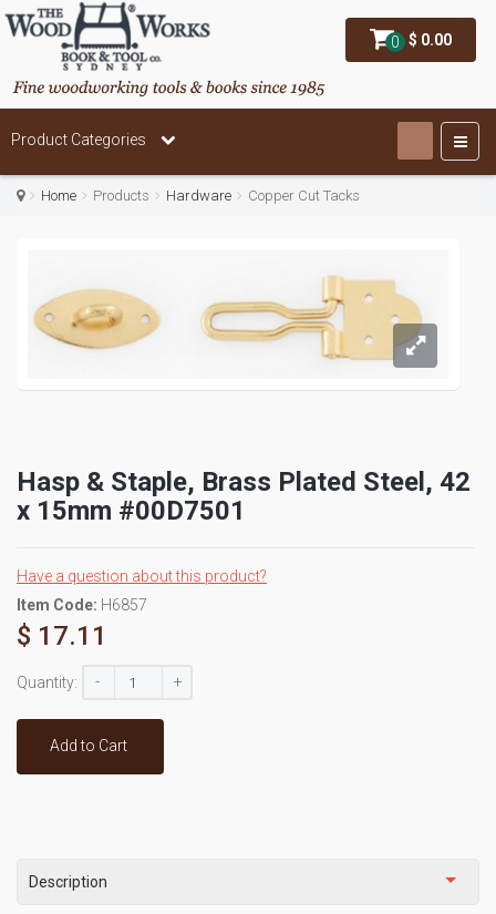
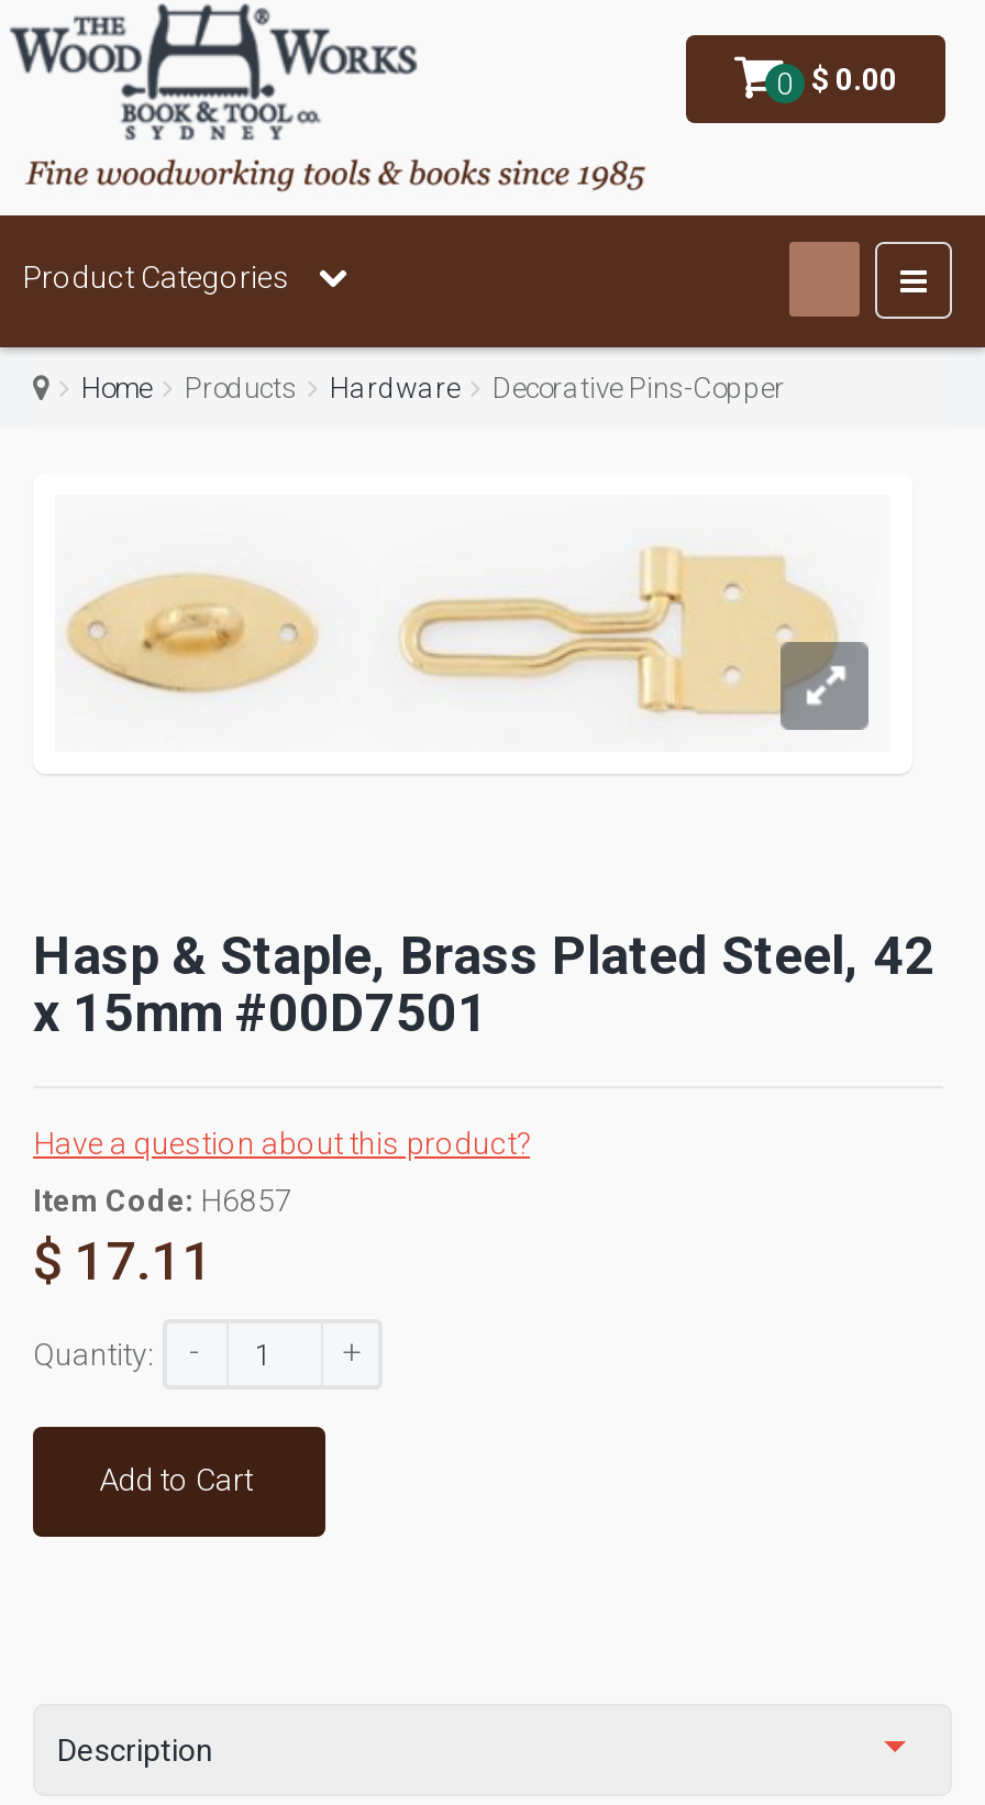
[248,187,360,204] Copper Cut Tacks -> [492,372,785,405] Decorative Pins-Copper

